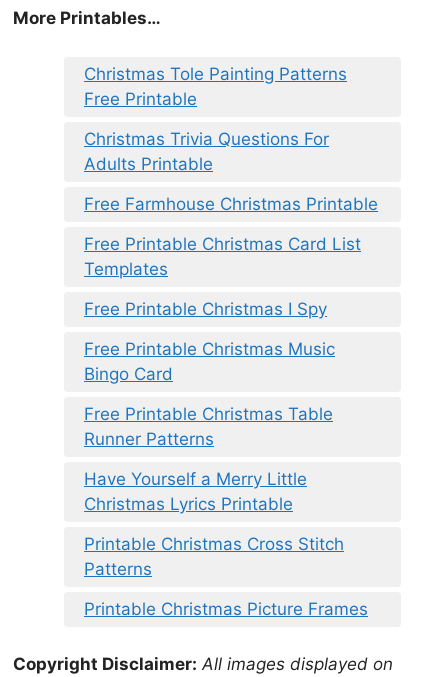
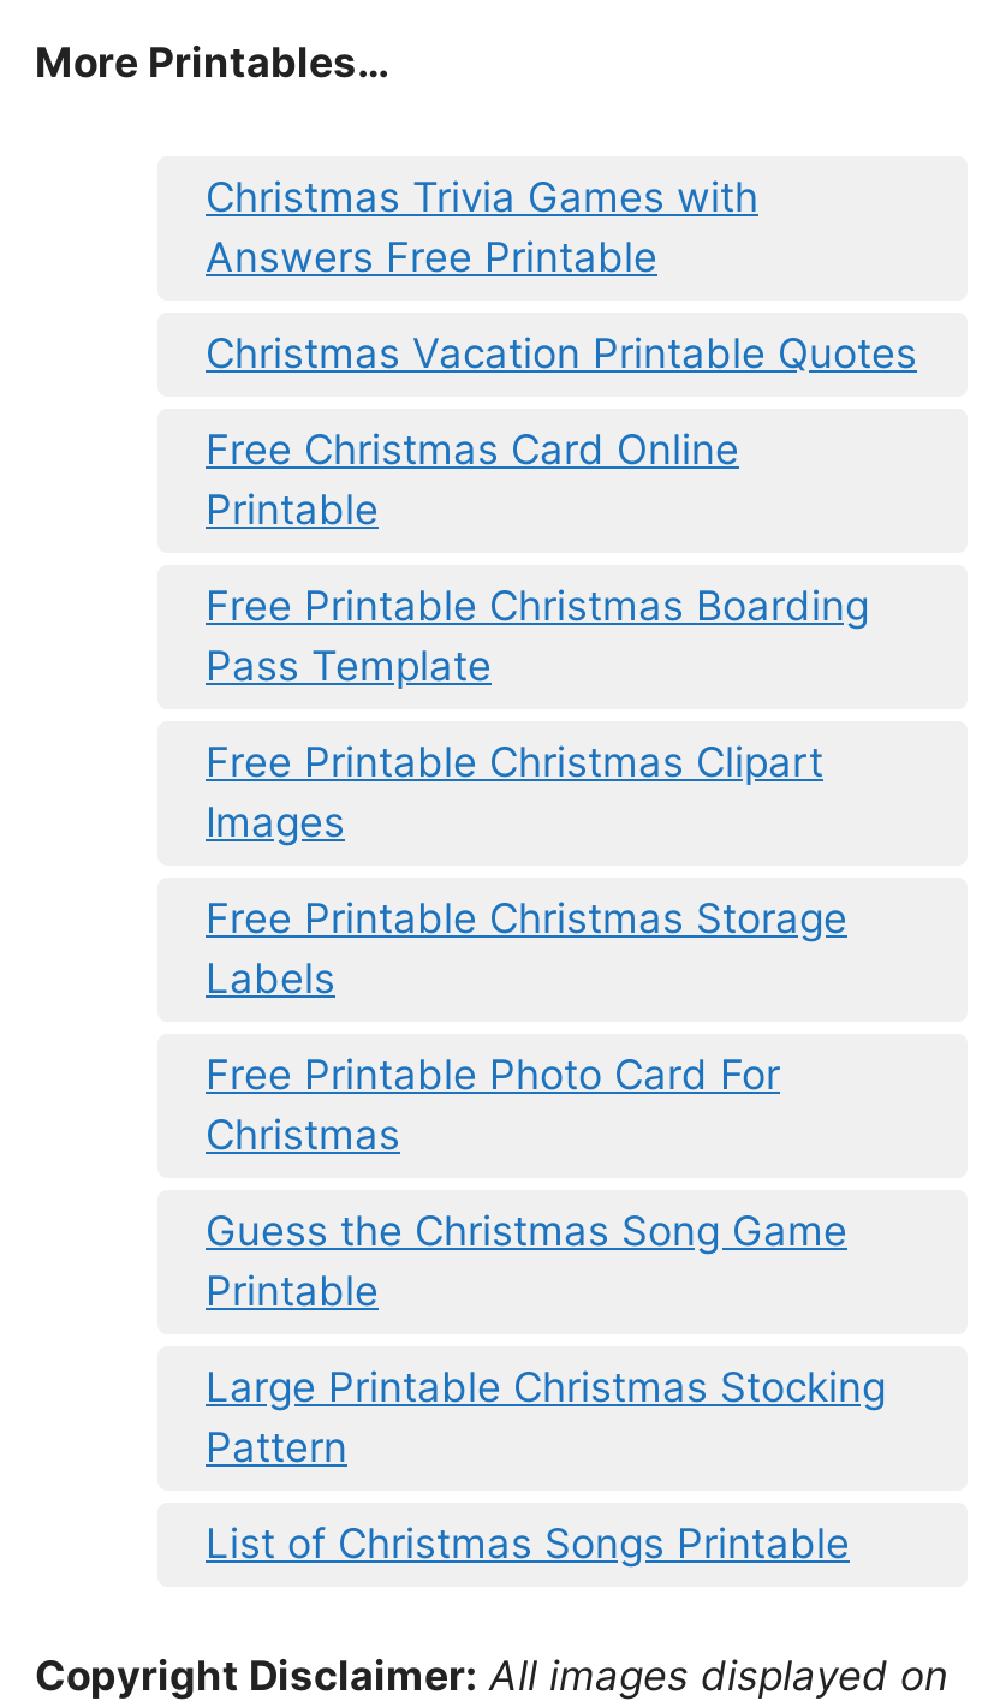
[84,64,347,109] Christmas Tole Painting Patterns | Free Printable -> [206,172,758,281] Christmas Trivia Games with | Answers Free Printable
[84,129,329,174] Christmas Trivia Questions For | Adults Printable -> [206,329,917,377] Christmas Vacation Printable Quotes
[84,194,378,214] Free Farmhouse Christmas Printable -> [206,425,739,533] Free Christmas Card Online | Printable
[84,234,361,279] Free Printable Christmas Card List | Templates -> [206,581,869,689] Free Printable Christmas Boarding | Pass Template
[84,299,327,319] Free Printable Christmas I Spy -> [206,737,823,846] Free Printable Christmas Clipart | Images
[84,339,335,384] Free Printable Christmas Music | Bingo Card -> [206,894,847,1002] Free Printable Christmas Storage | Labels
[84,404,333,449] Free Printable Christmas Table | Runner Patterns -> [206,1050,780,1158] Free Printable Photo Card For | Christmas
[84,469,307,514] Have Yourself a Merry Little | Christmas Lyrics Printable -> [206,1206,847,1314] Guess the Christmas Song Game | Printable
[84,534,344,579] Printable Christmas Cross Stitch | Patterns -> [206,1362,886,1471] Large Printable Christmas Stocking | Pattern
[84,599,368,619] Printable Christmas Picture Frames -> [206,1519,850,1567] List of Christmas Songs Printable

